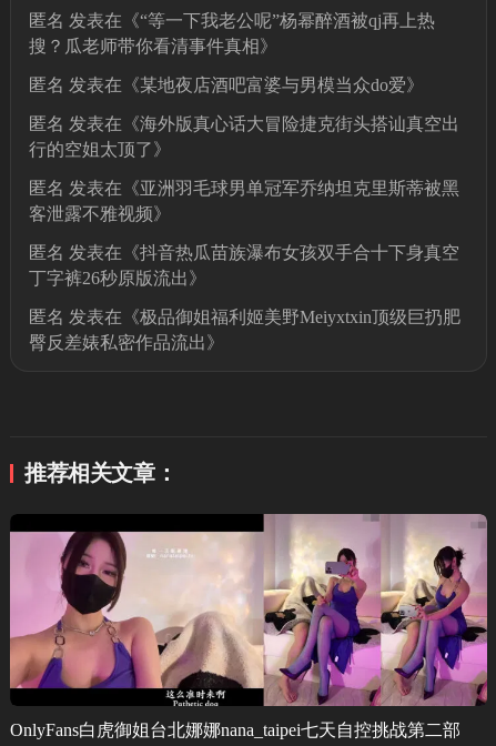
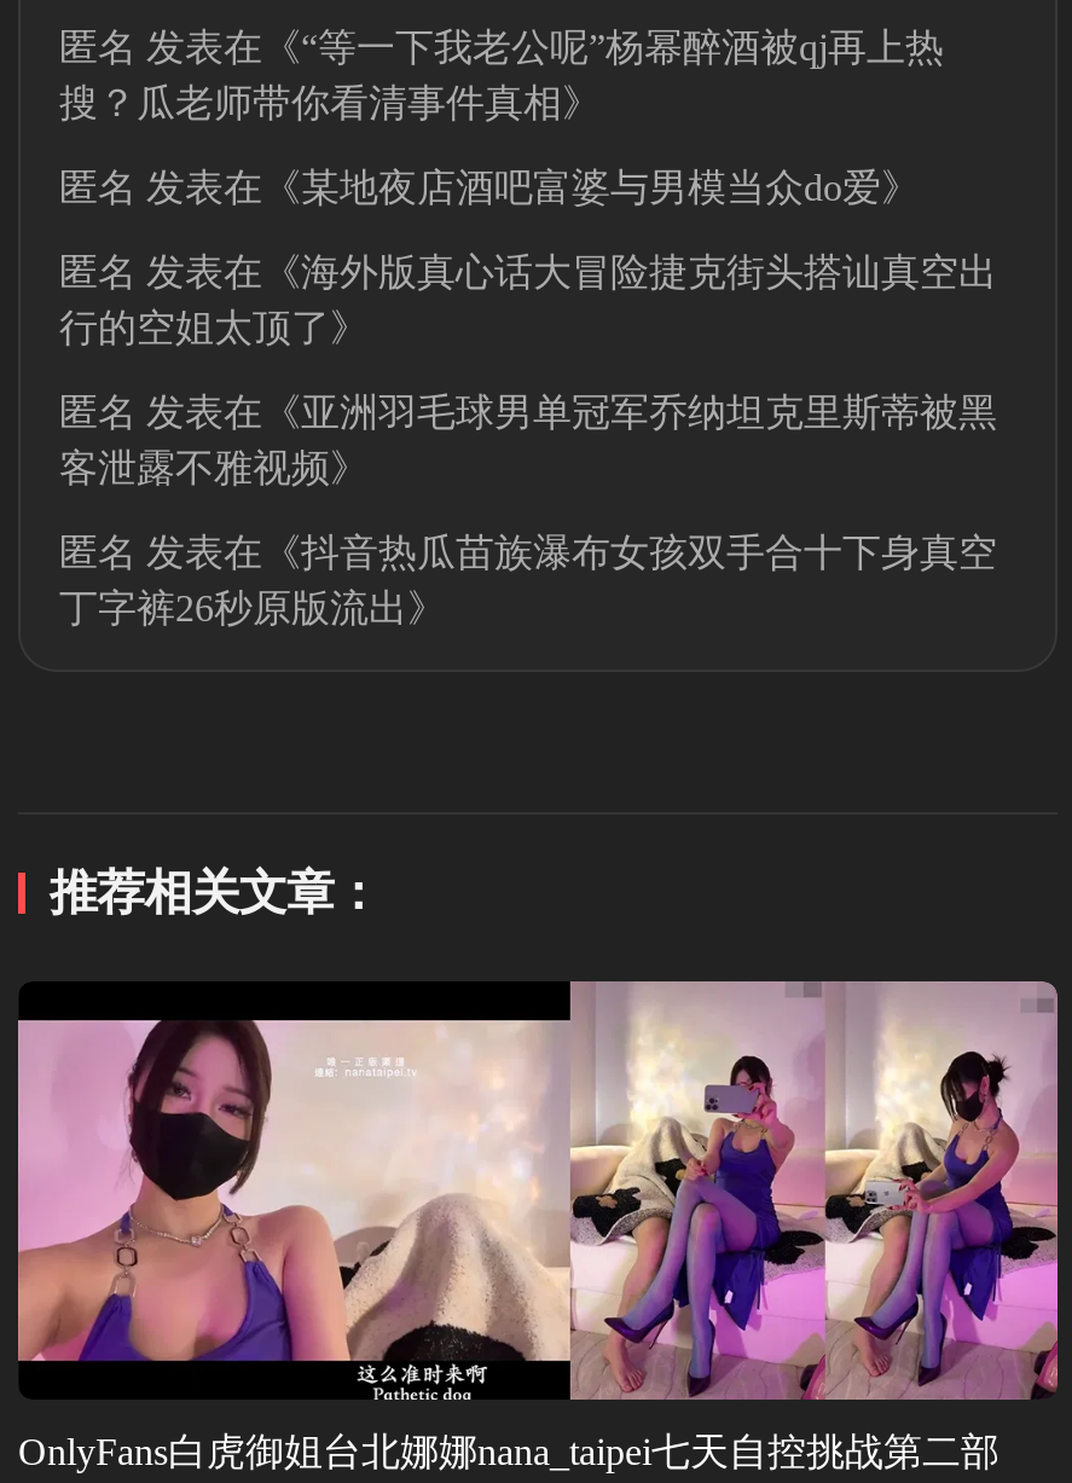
[29,308,460,352] 匿名发表在《极品御姐福利姬美野Meiyxtxin顶级巨扔肥 | 臀反差婊私密作品流出》 -> none

